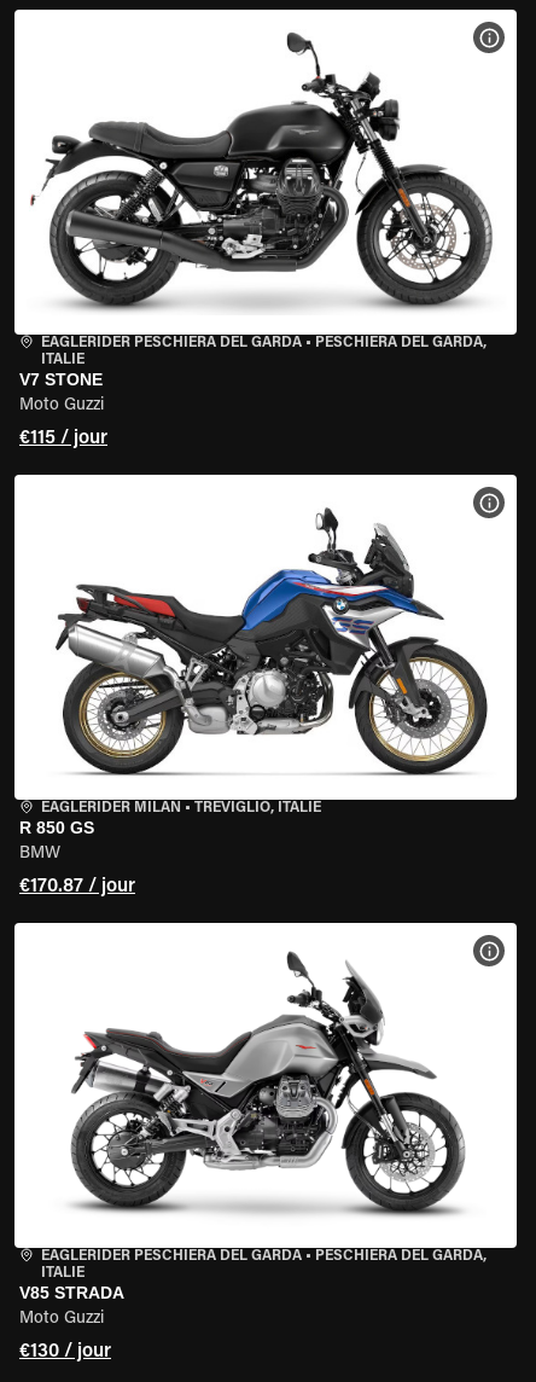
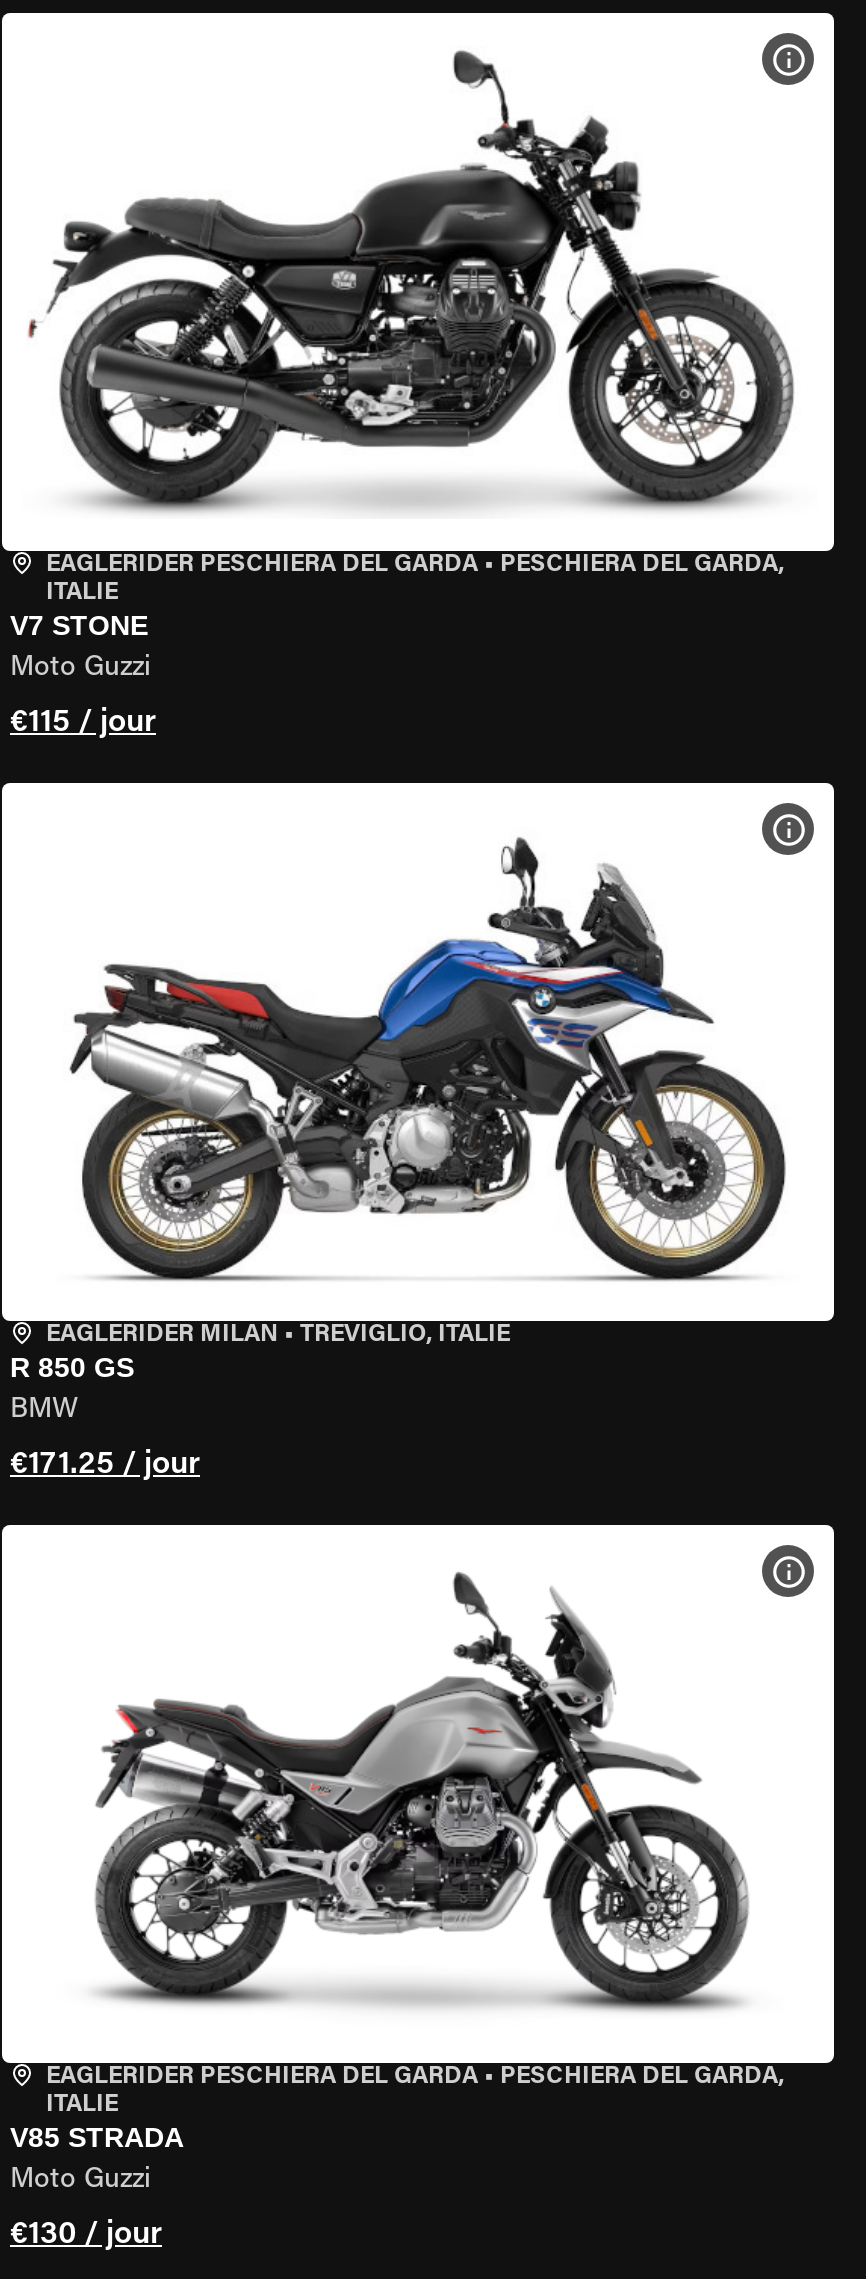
[19,877,135,896] €170.87 / jour -> [10,1449,200,1481] €171.25 / jour

